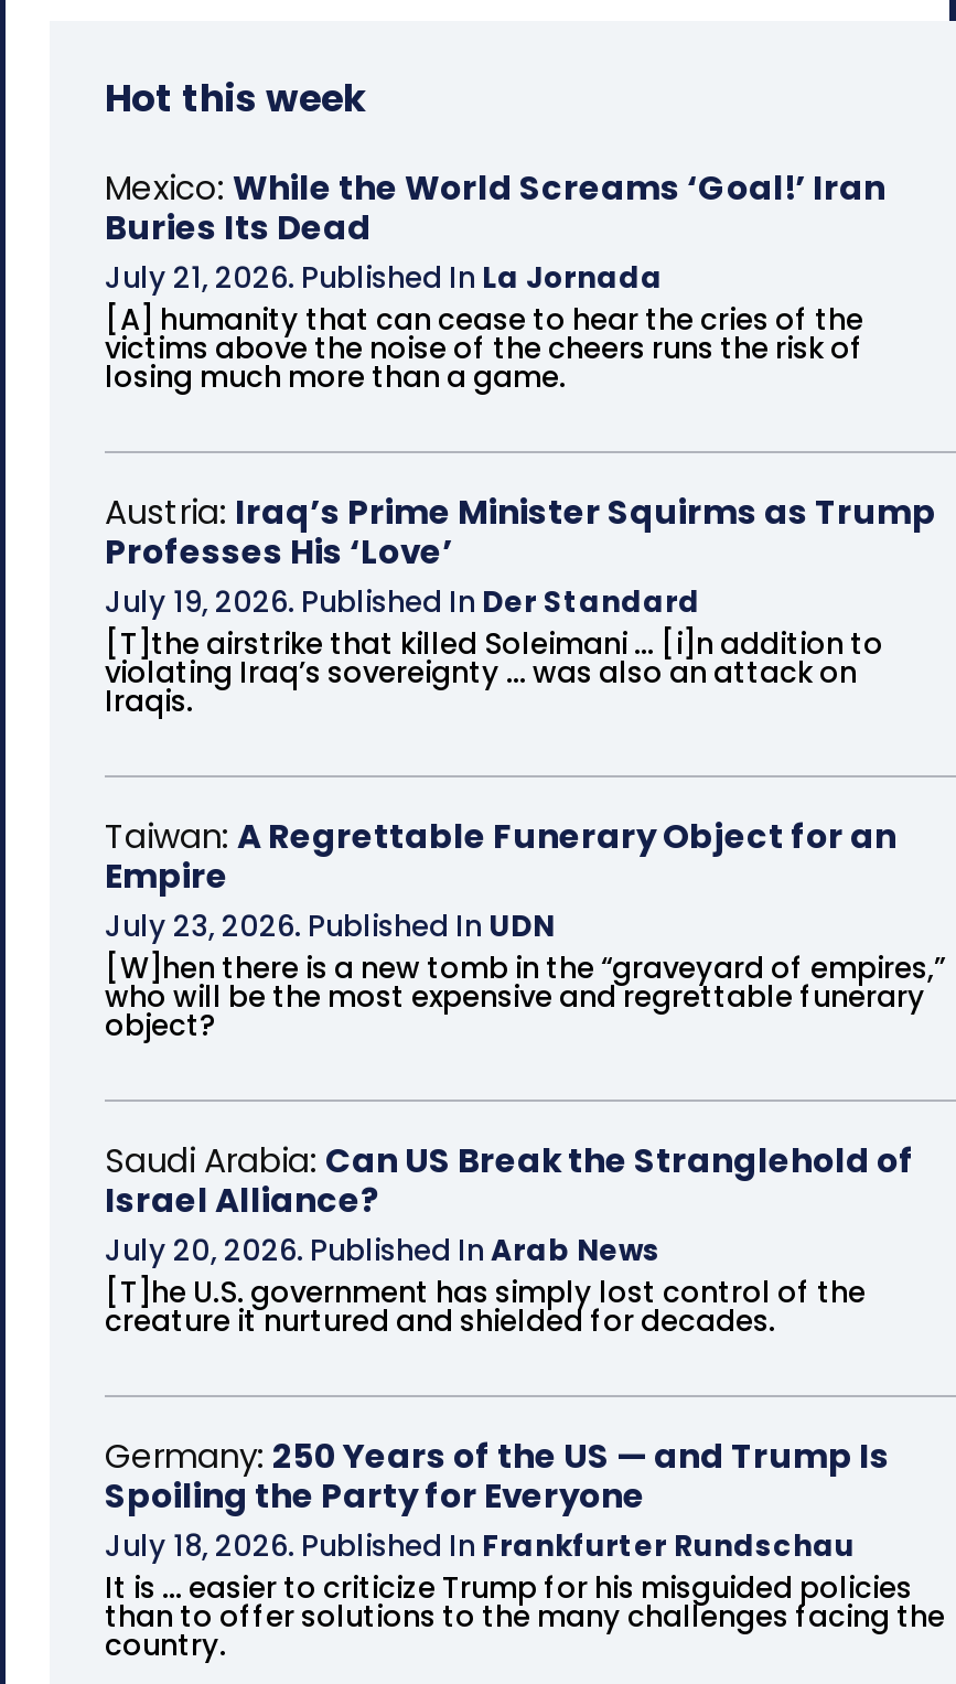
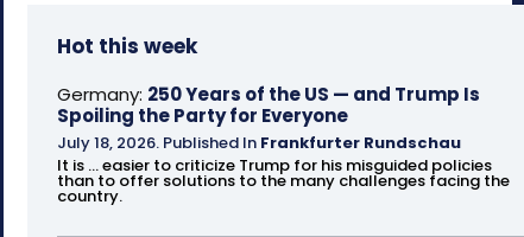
[105,164,945,1342] Mexico: While the World Screams ‘Goal!’ Iran | Buries Its Dead | July 21, 2026. Published In La Jornada | [A] humanity that can cease to hear the cries of the | victims above the noise of the cheers runs the risk of | losing much more than a game. | Austria: Iraq’s Prime Minister Squirms as Trump | Professes His ‘Love’ | July 19, 2026. Published In Der Standard | [T]the airstrike that killed Soleimani ... [i]n addition to | violating Iraq’s sovereignty ... was also an attack on | Iraqis. | Taiwan: A Regrettable Funerary Object for an | Empire | July 23, 2026. Published In UDN | [W]hen there is a new tomb in the “graveyard of empires,” | who will be the most expensive and regrettable funerary | object? | Saudi Arabia: Can US Break the Stranglehold of | Israel Alliance? | July 20, 2026. Published In Arab News | [T]he U.S. government has simply lost control of the | creature it nurtured and shielded for decades. -> none

